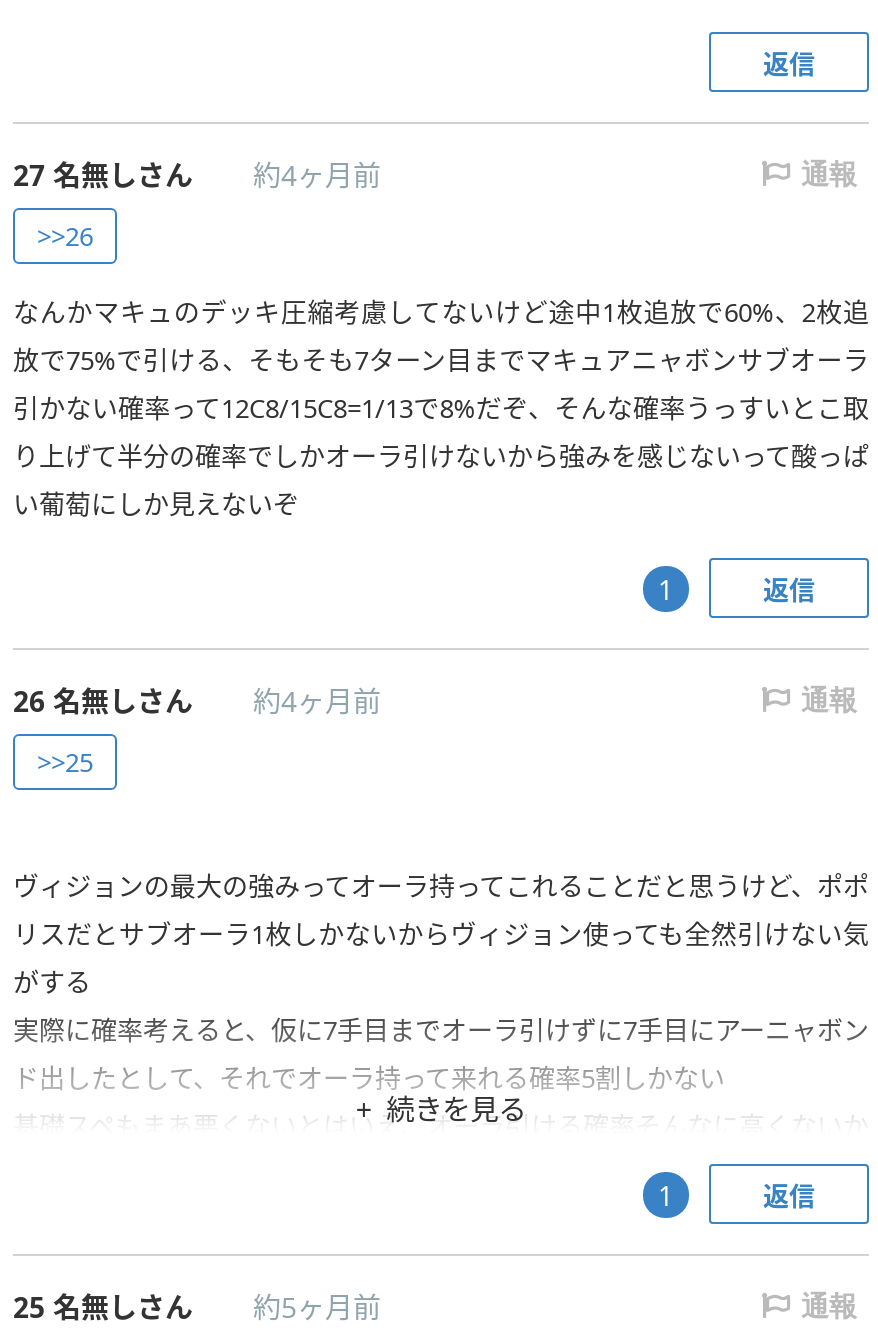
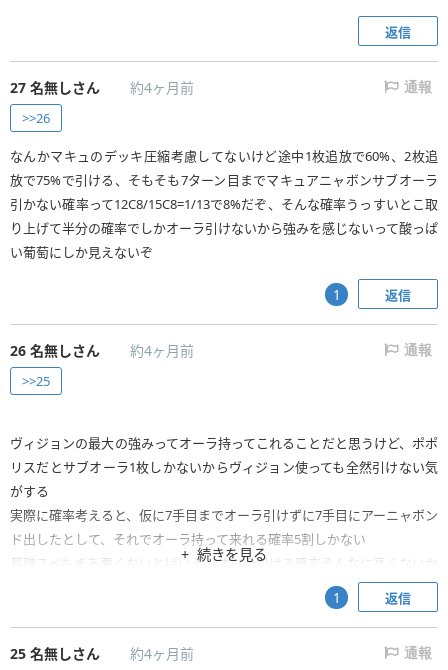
[13,1289,381,1327] 25 名無しさん 約5ヶ月前 -> [10,644,194,663] 25 名無しさん 約4ヶ月前

